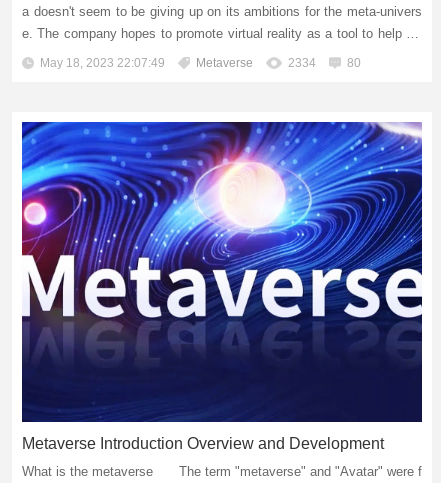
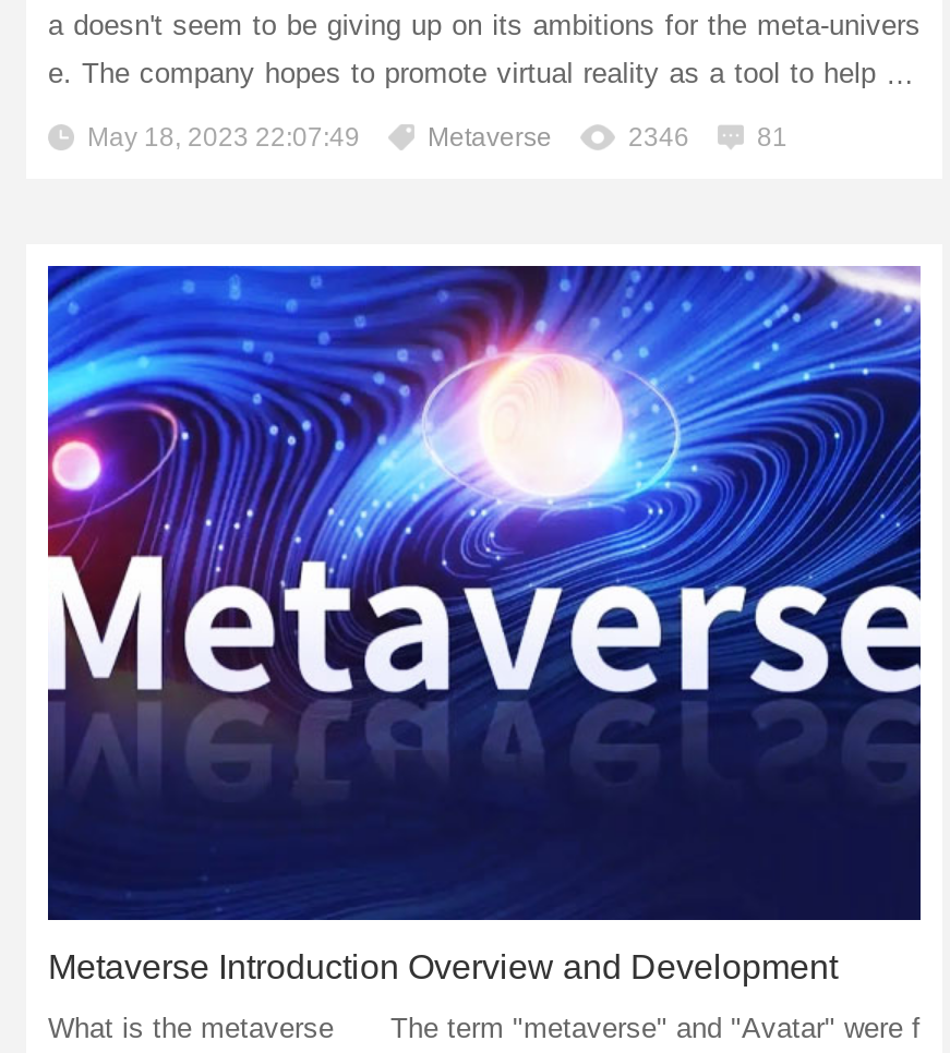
[288,56,316,70] 2334 -> [628,121,689,152] 2346
[347,56,361,70] 80 -> [757,121,787,152] 81

